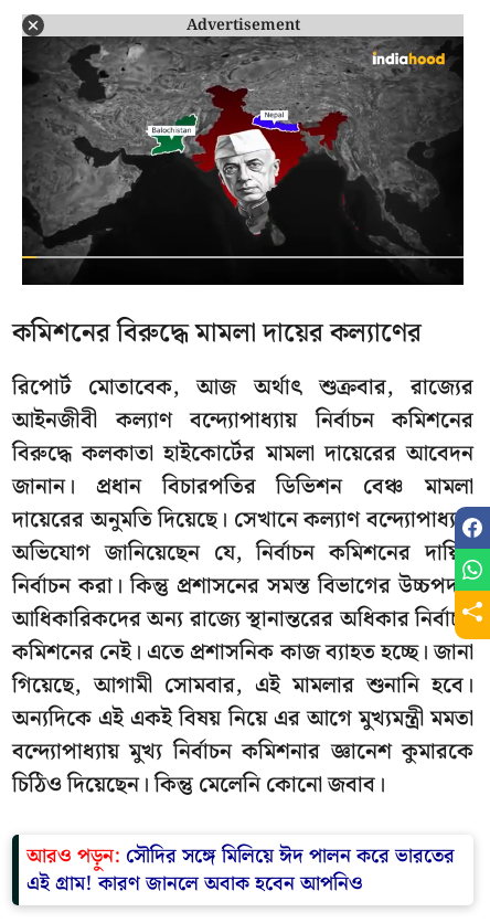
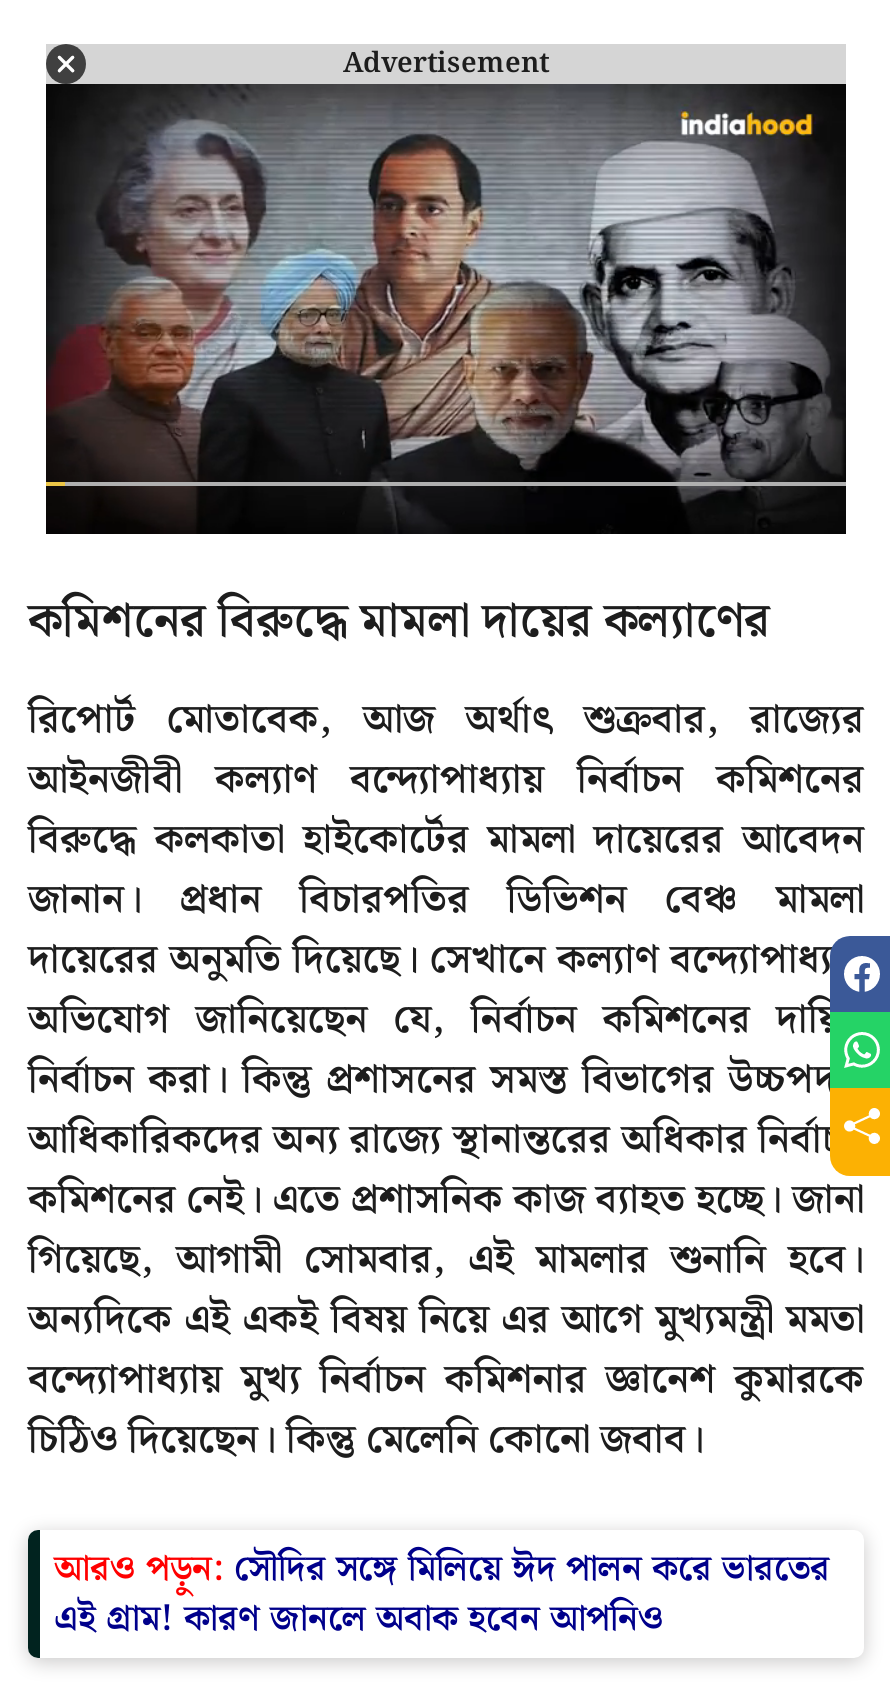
[22,39,459,275] [image] -> [46,88,840,518] [image]

